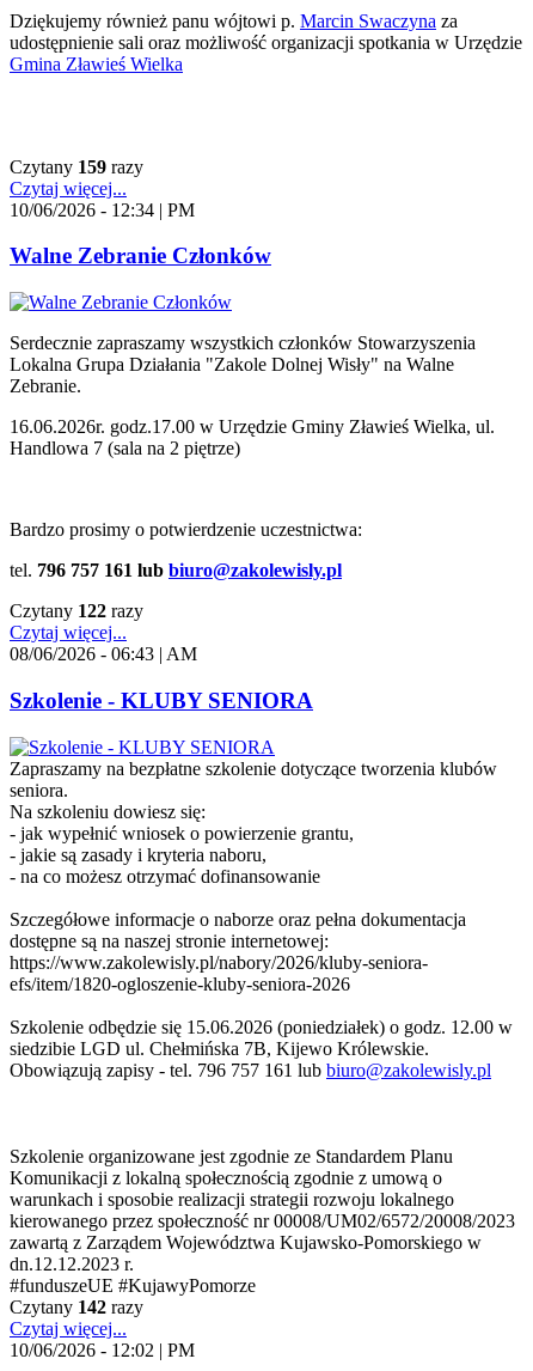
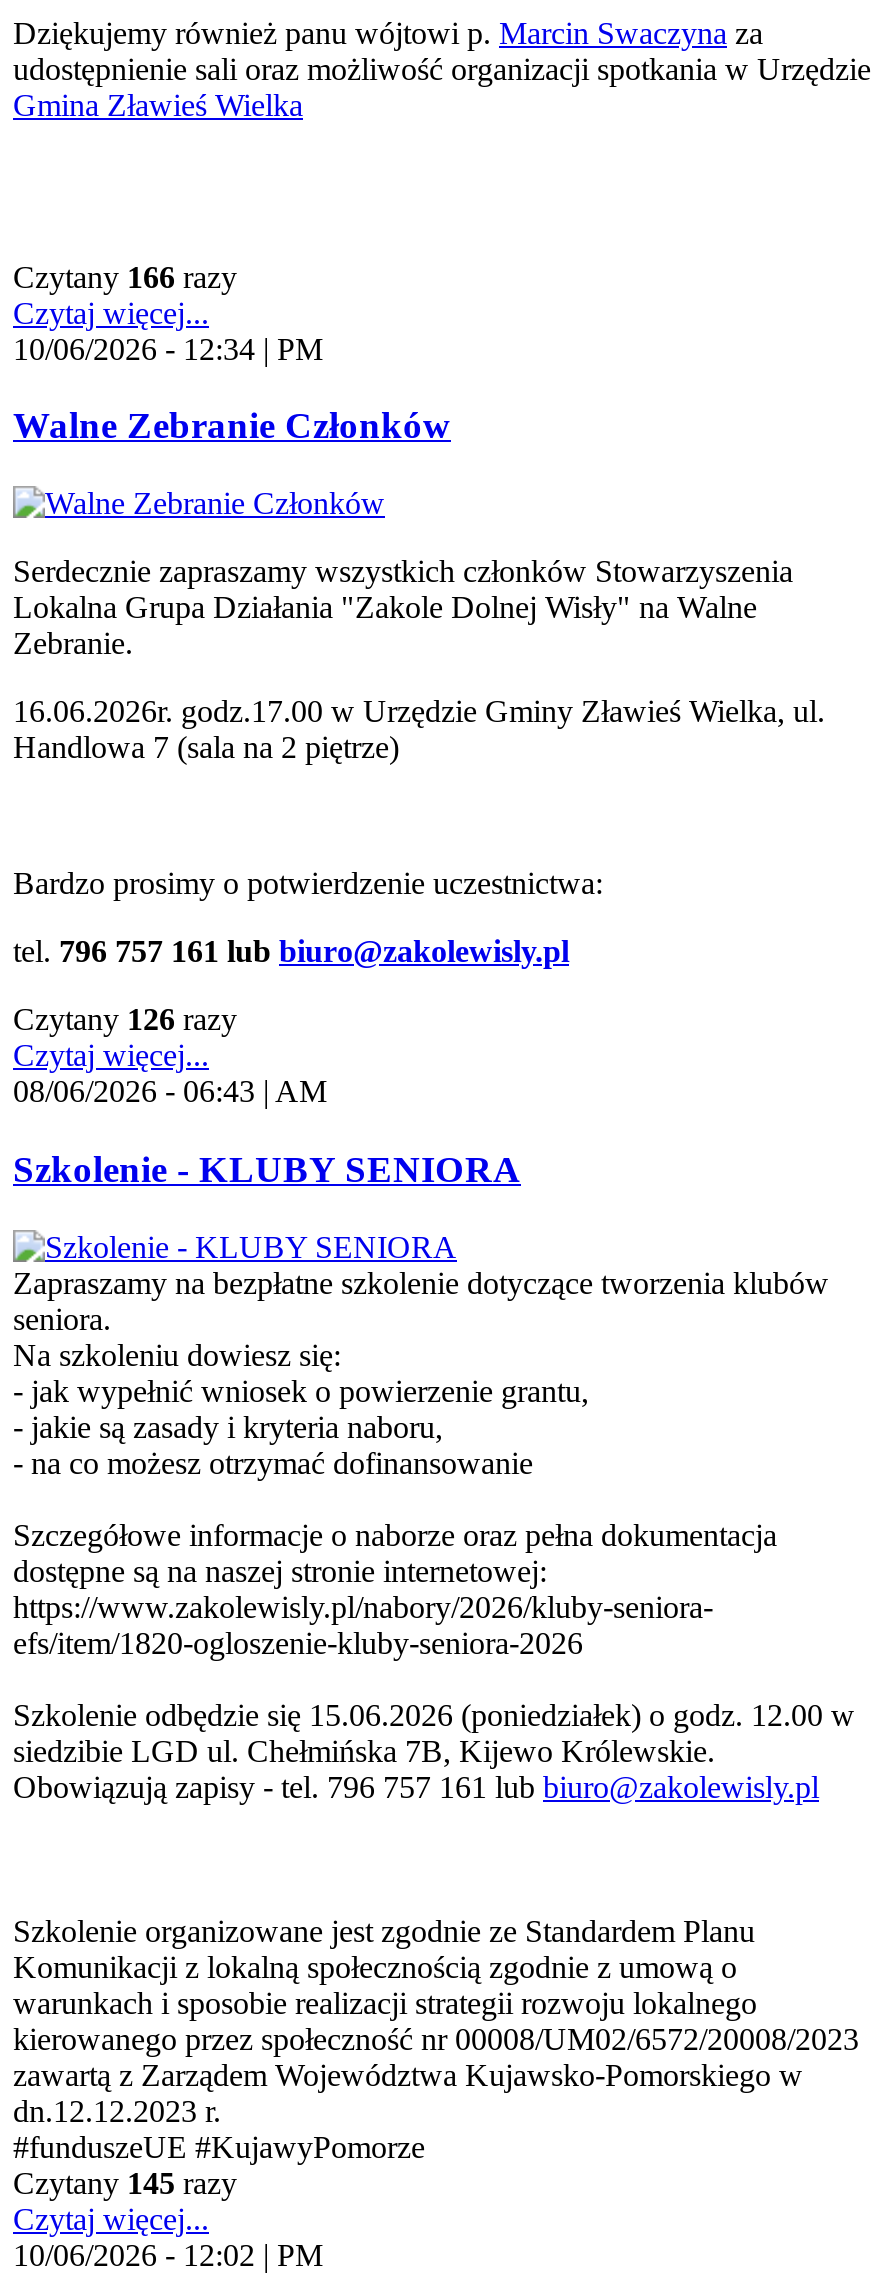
[10,156,143,177] Czytany 159 razy -> [13,259,237,293] Czytany 166 razy
[10,601,143,621] Czytany 122 razy -> [13,1002,237,1036] Czytany 126 razy
[10,1296,143,1317] Czytany 142 razy -> [13,2165,237,2199] Czytany 145 razy

